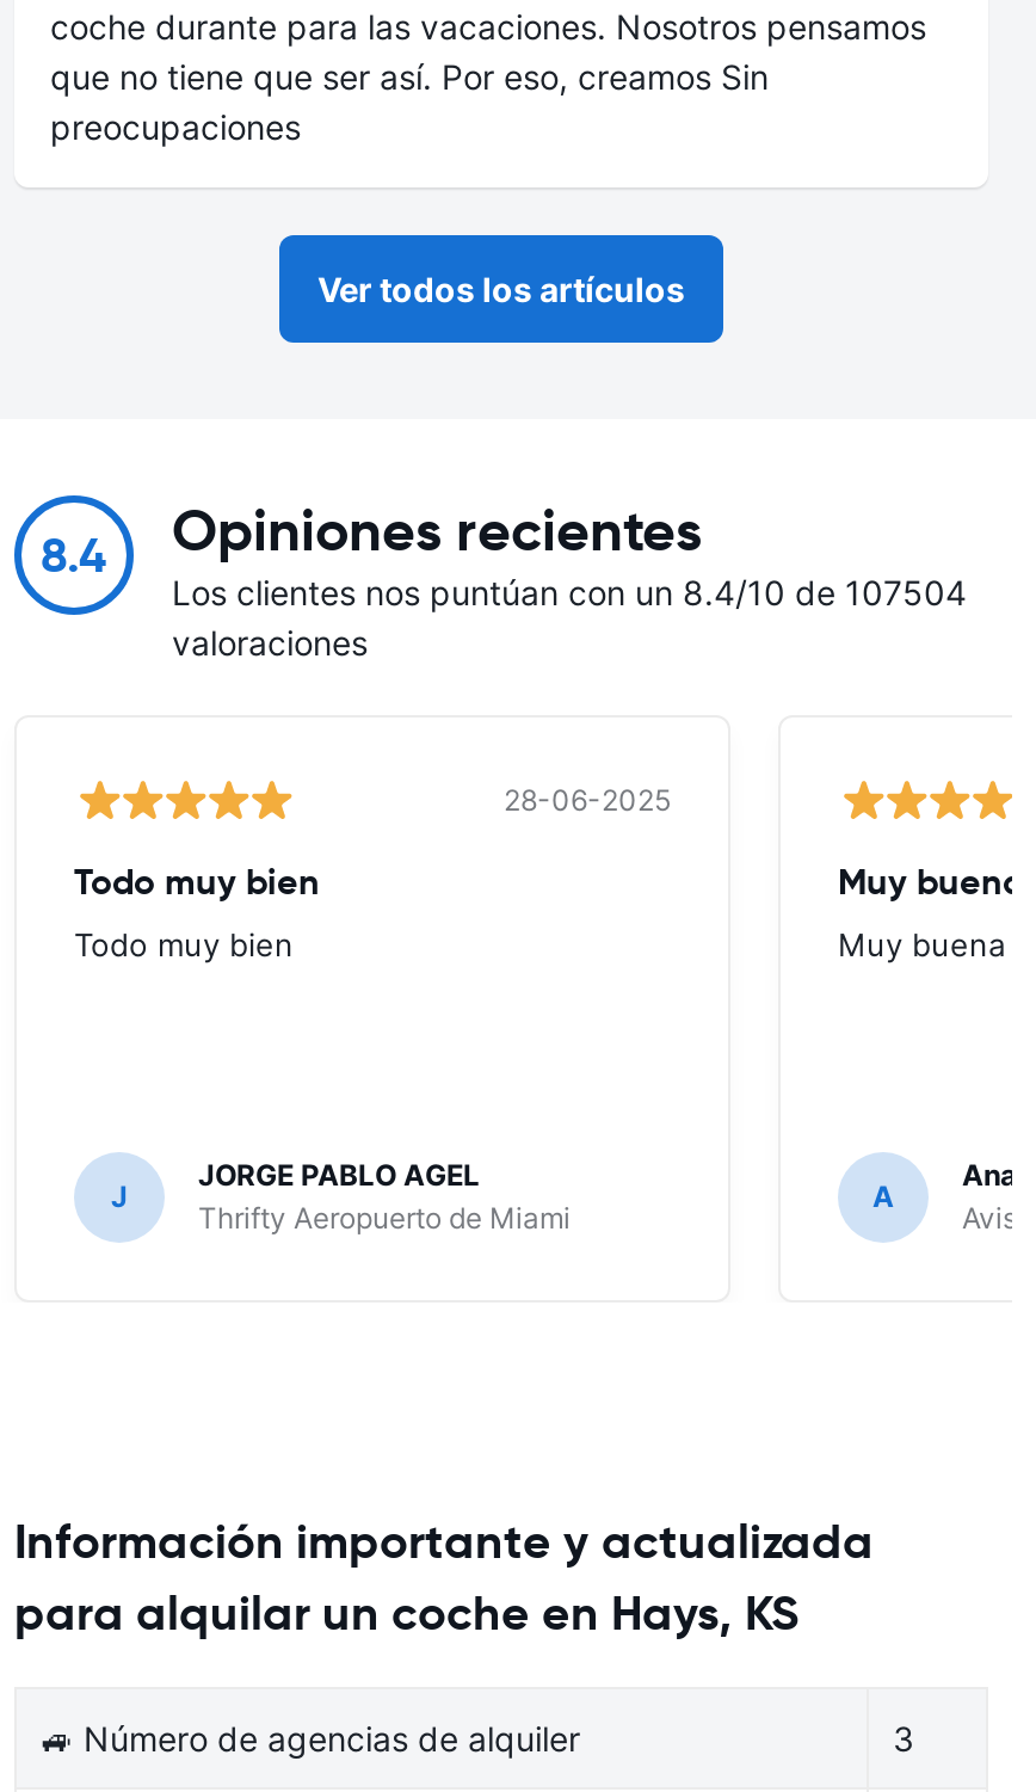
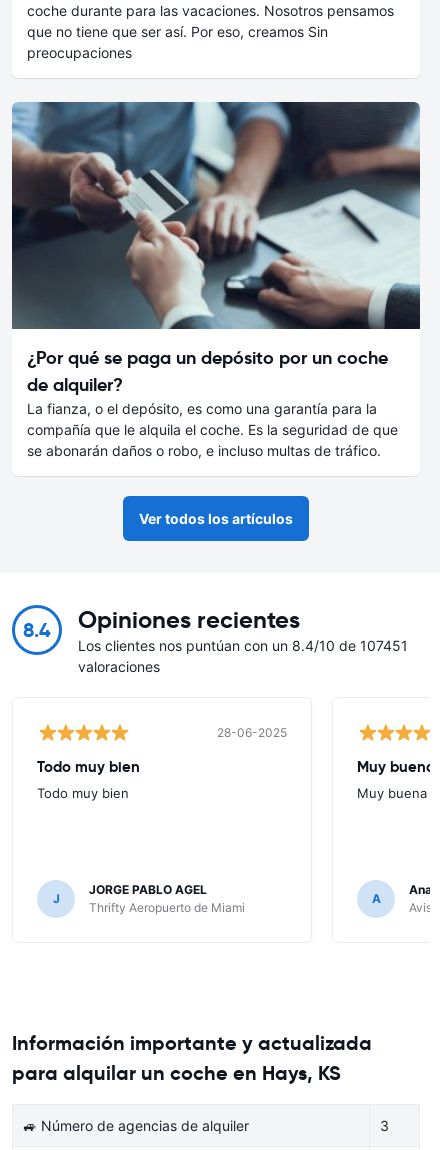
none -> [11,101,421,459] [image] | ¿Por qué se paga un depósito por un coche | de alquiler? | La fianza, o el depósito, es como una garantía para la | compañía que le alquila el coche. Es la seguridad de que | se abonarán daños o robo, e incluso multas de tráfico.
[172,571,967,612] Los clientes nos puntúan con un 8.4/10 de 107504 -> [78,637,408,654] Los clientes nos puntúan con un 8.4/10 de 107451

